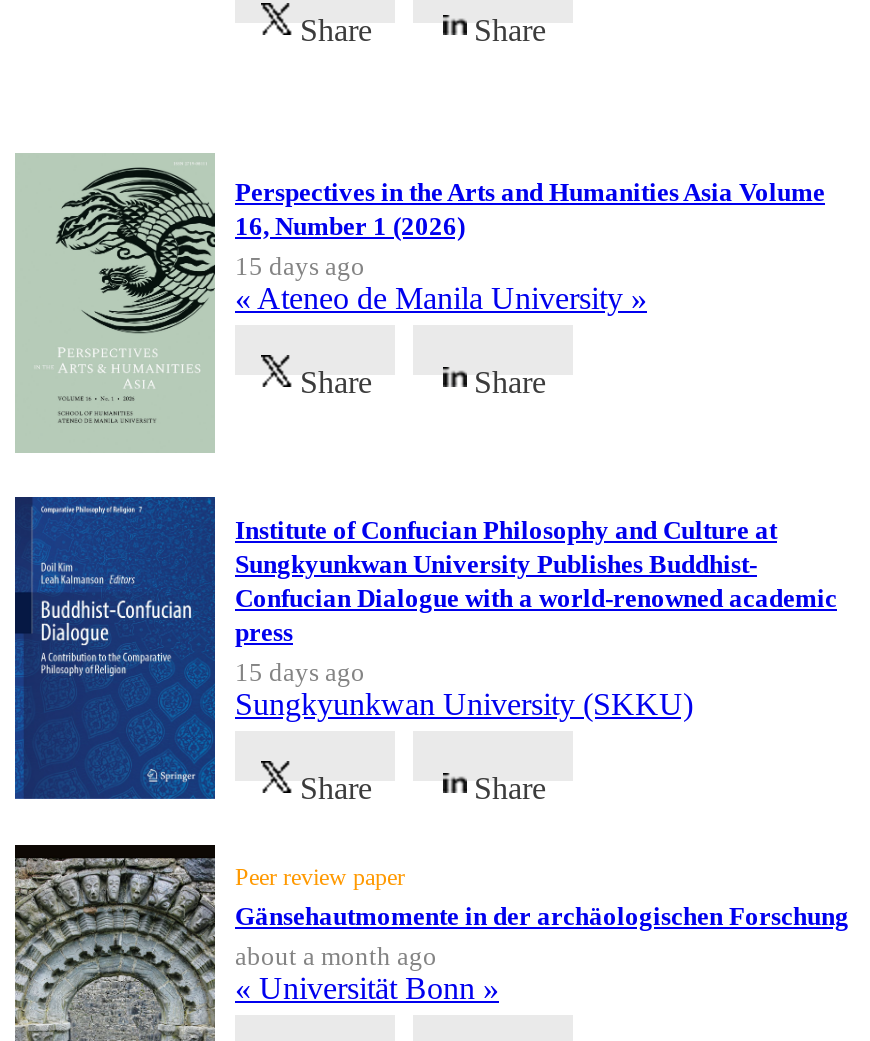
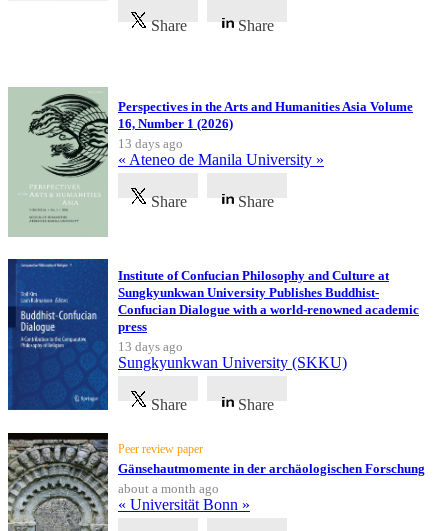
[235,251,365,281] 15 days ago -> [118,136,183,151] 13 days ago
[235,657,365,687] 15 days ago -> [118,339,183,354] 13 days ago

